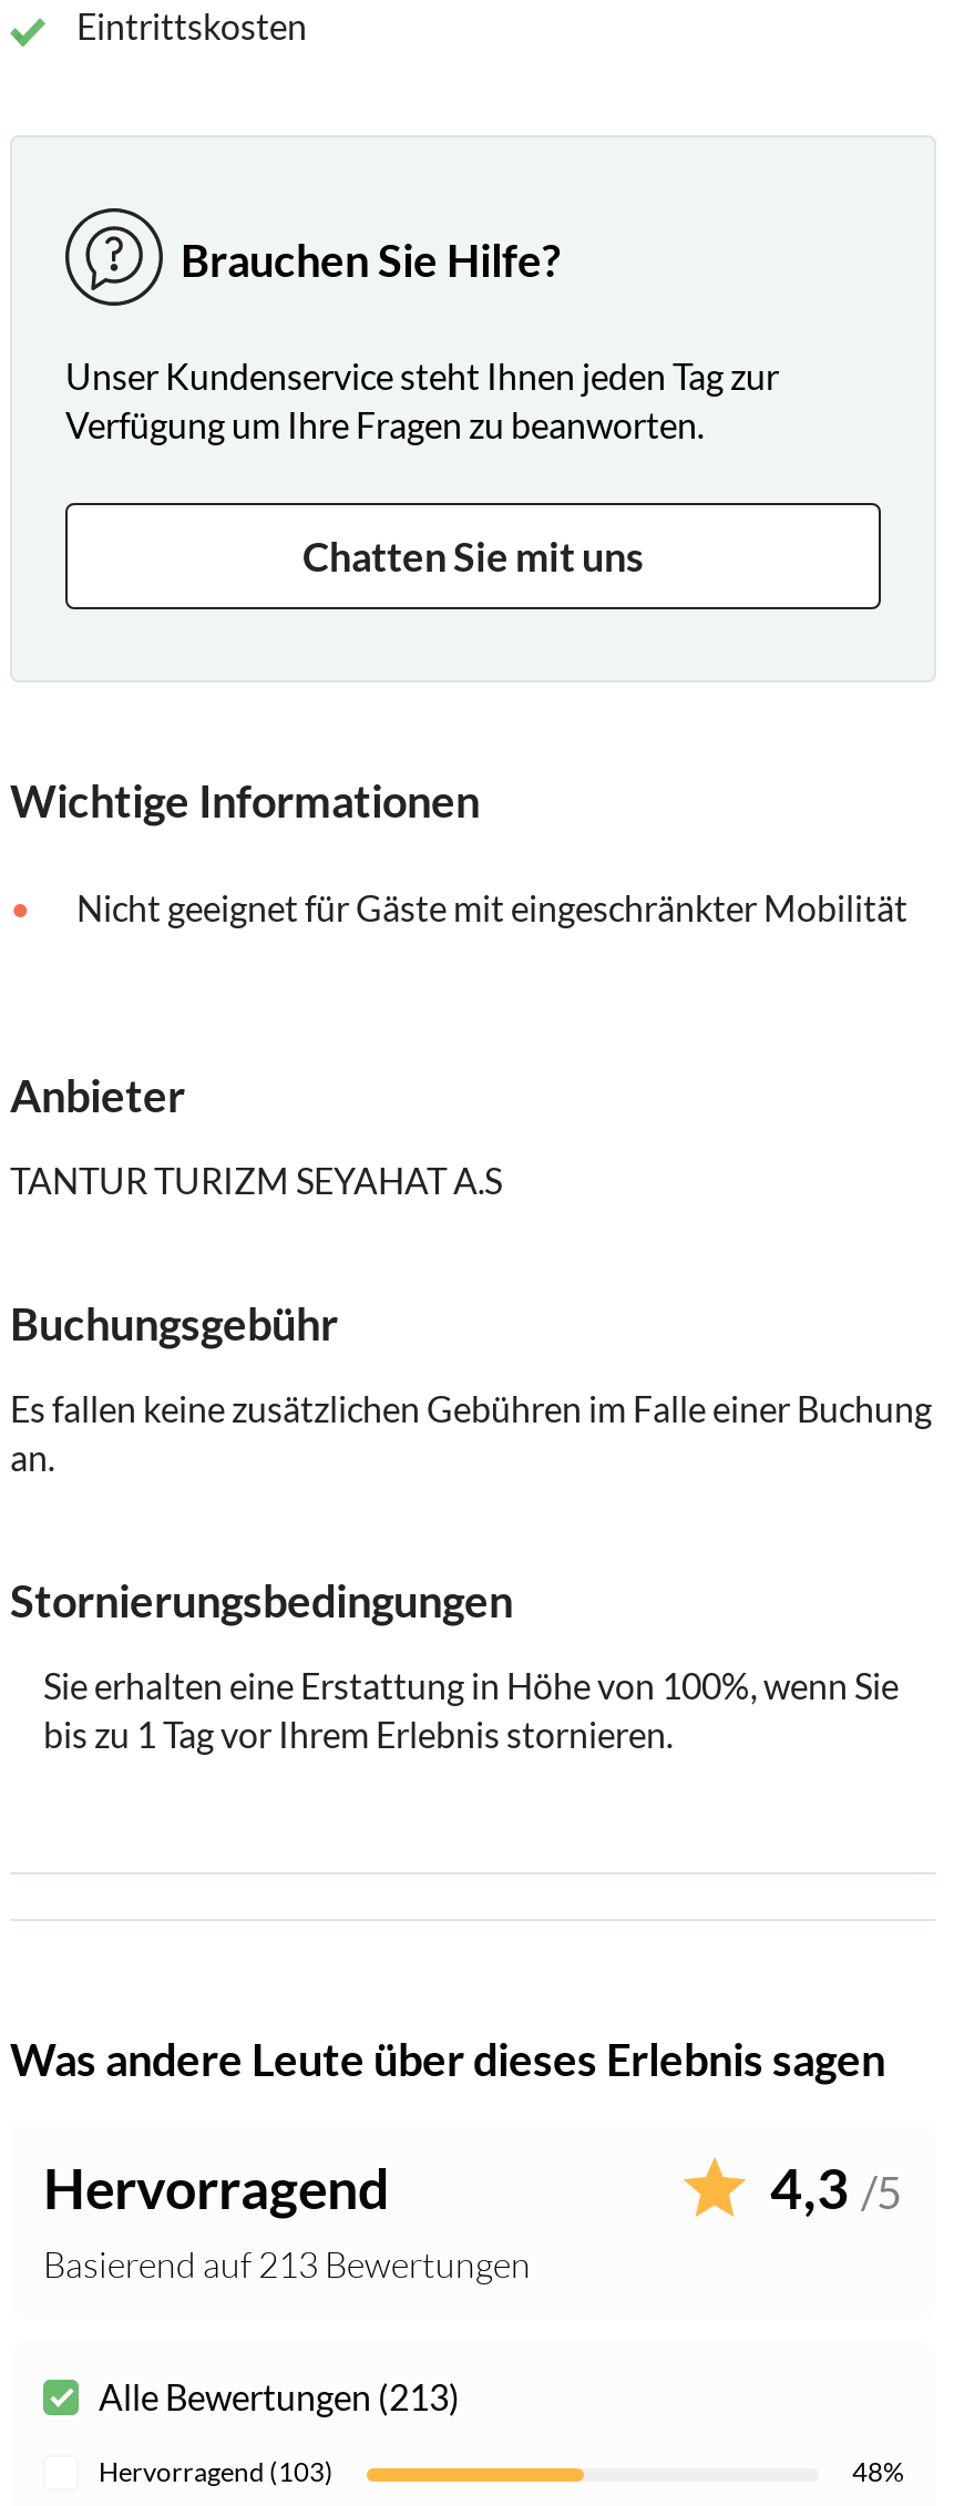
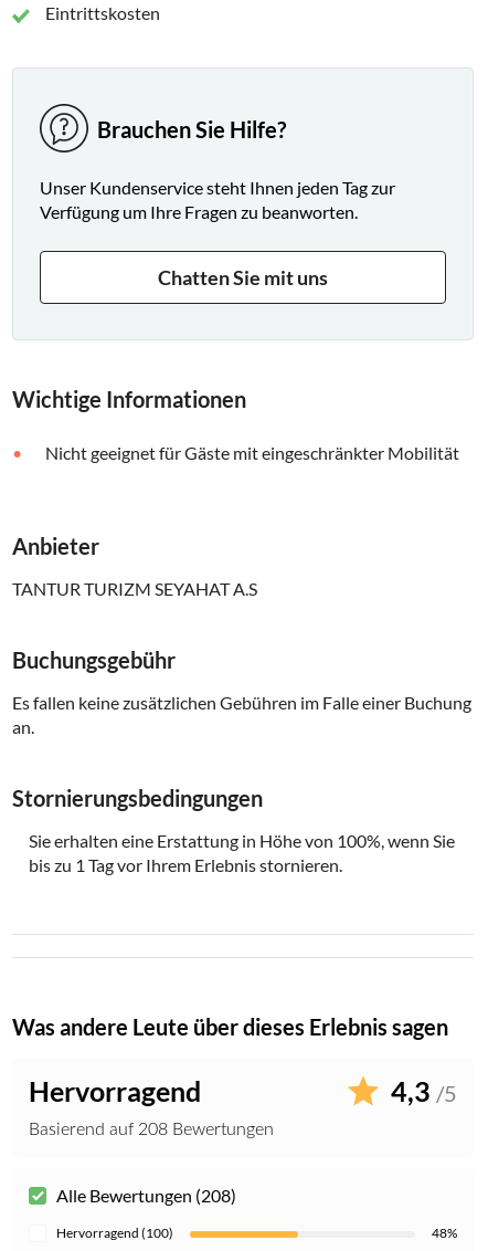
[43,2243,531,2288] Basierend auf 213 Bewertungen -> [29,1121,274,1139] Basierend auf 208 Bewertungen
[99,2376,460,2418] Alle Bewertungen (213) -> [56,1185,236,1206] Alle Bewertungen (208)
[99,2456,334,2489] Hervorragend (103) -> [56,1225,173,1241] Hervorragend (100)

